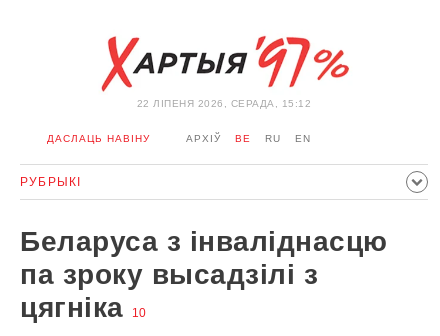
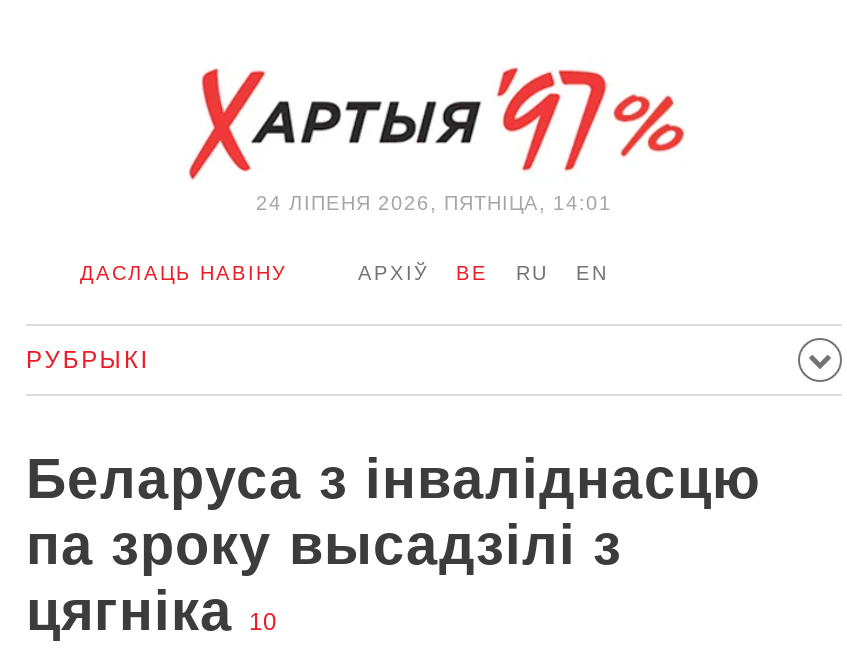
[137,98,311,109] 22 ЛIПЕНЯ 2026, СЕРАДА, 15:12 -> [256,192,612,214] 24 ЛIПЕНЯ 2026, ПЯТНІЦА, 14:01

